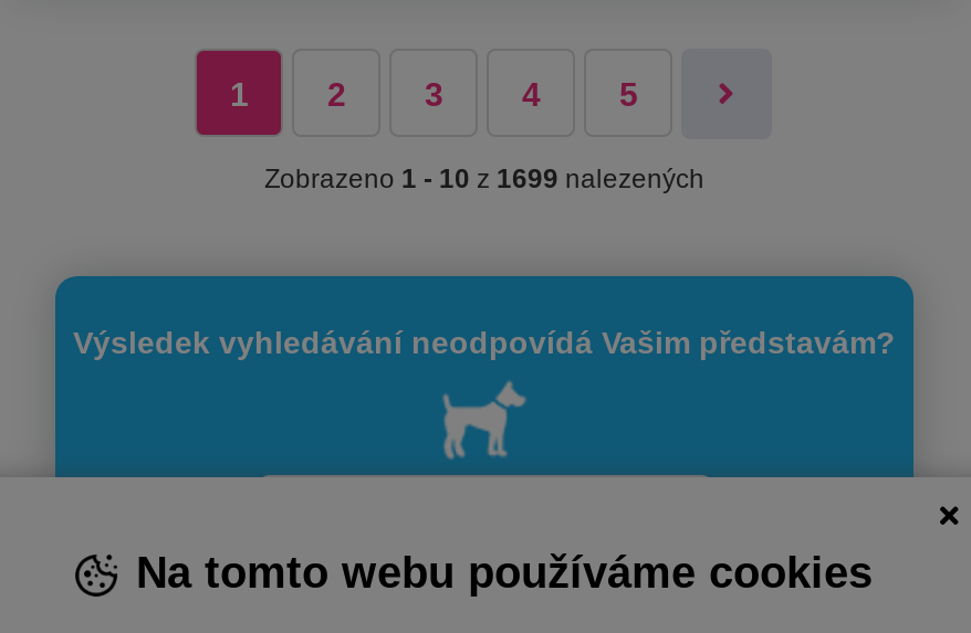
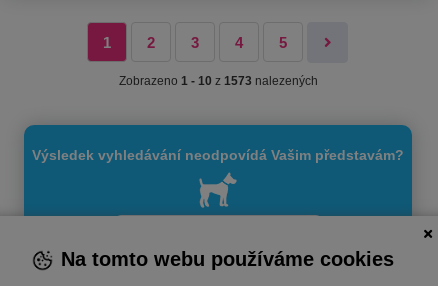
[264,163,704,194] Zobrazeno 1 - 10 z 1699 nalezených -> [118,74,317,88] Zobrazeno 1 - 10 z 1573 nalezených

